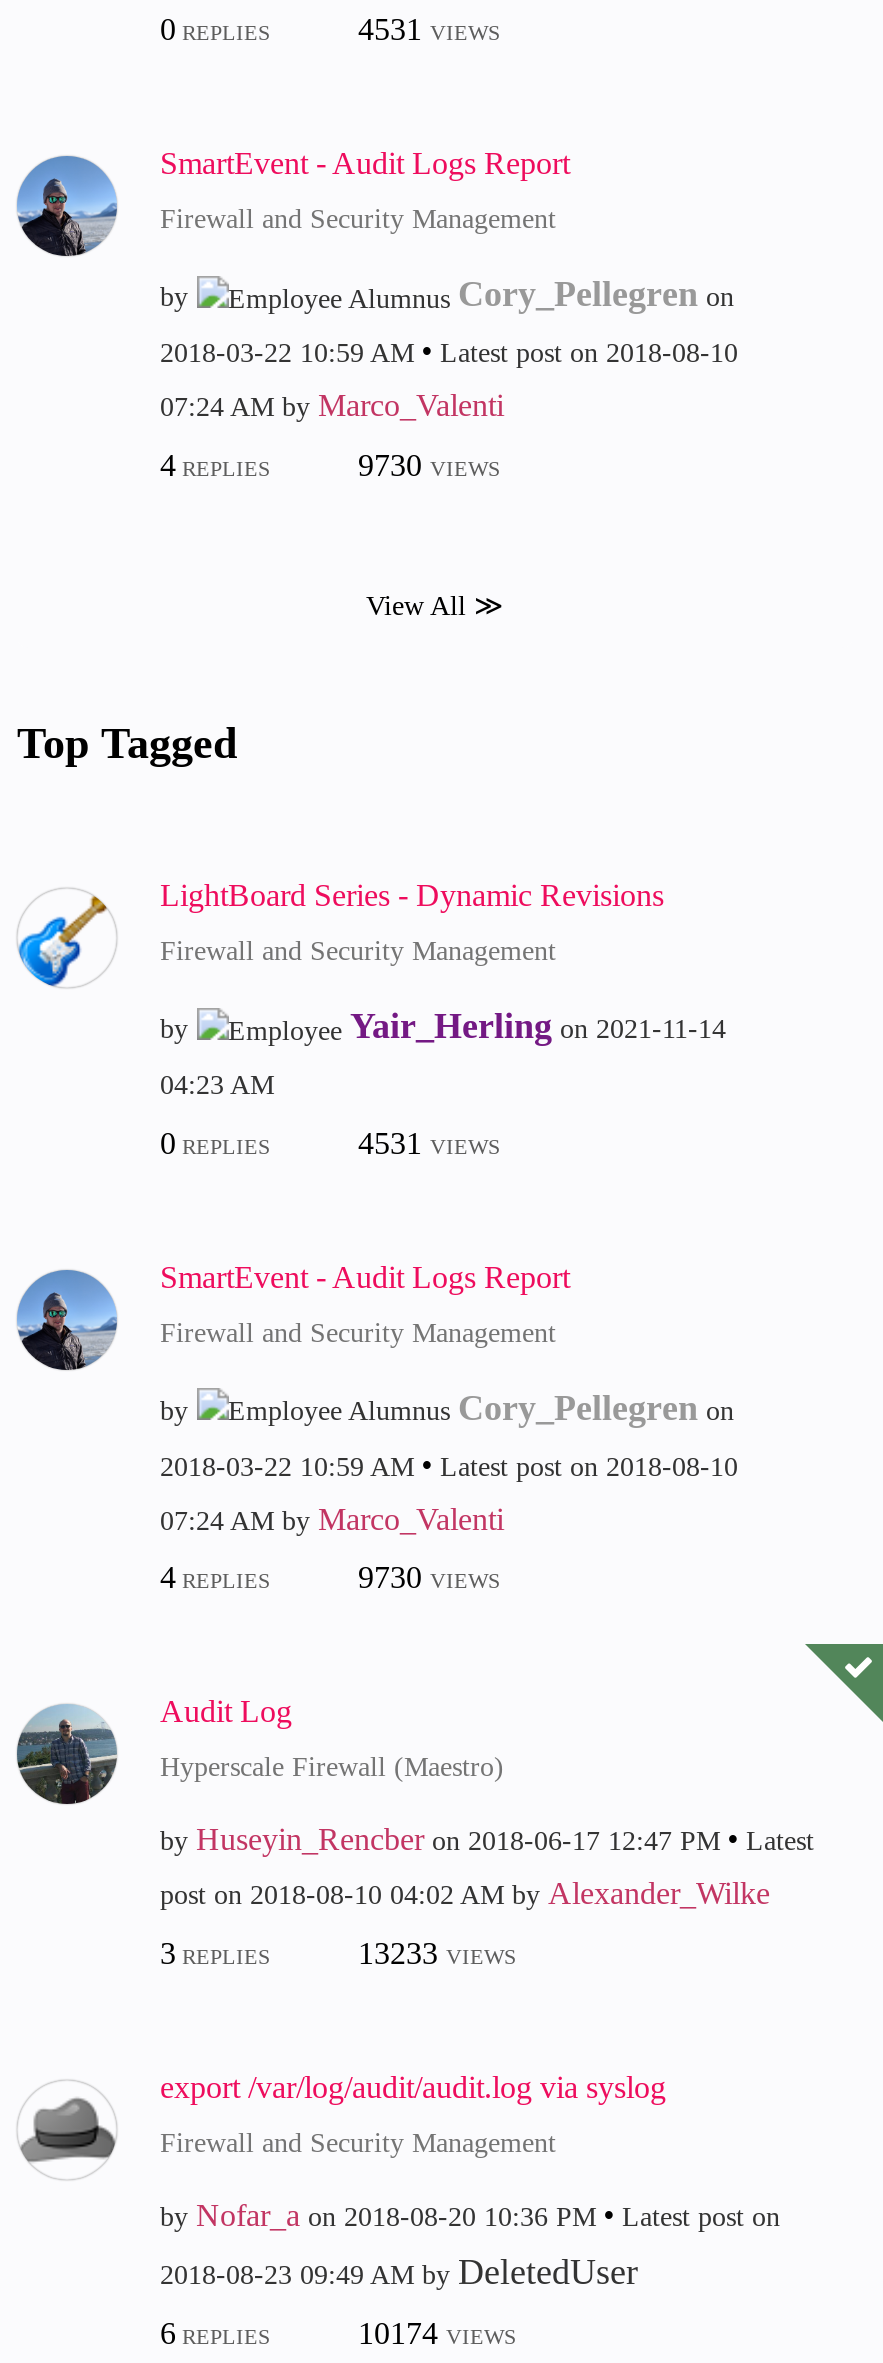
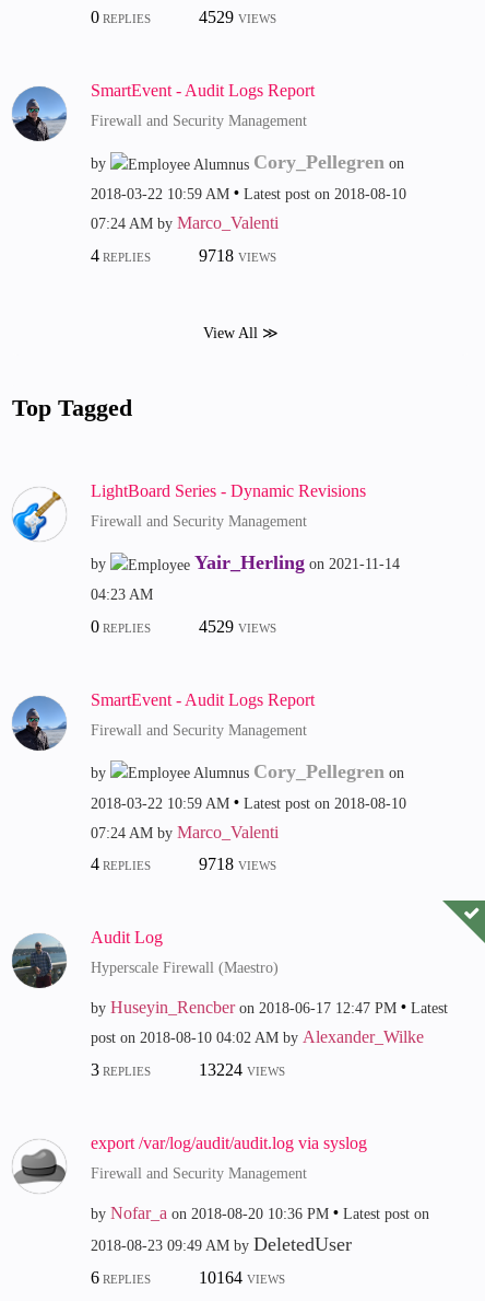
[358,13,500,47] 4531 VIEWS -> [198,8,276,27] 4529 VIEWS
[358,448,500,482] 9730 VIEWS -> [198,246,276,265] 9718 VIEWS
[358,1125,500,1159] 4531 VIEWS -> [198,617,276,635] 4529 VIEWS
[358,1560,500,1594] 9730 VIEWS -> [198,855,276,873] 9718 VIEWS
[358,1935,516,1969] 13233 VIEWS -> [198,1060,285,1078] 13224 VIEWS
[358,2316,516,2350] 10174 VIEWS -> [198,1268,285,1287] 10164 VIEWS

